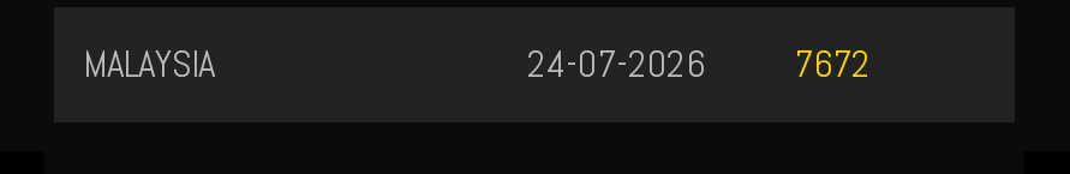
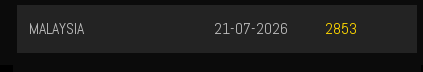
[527,40,705,88] 24-07-2026 -> [214,18,288,38] 21-07-2026
[794,41,871,89] 7672 -> [325,19,357,39] 2853

